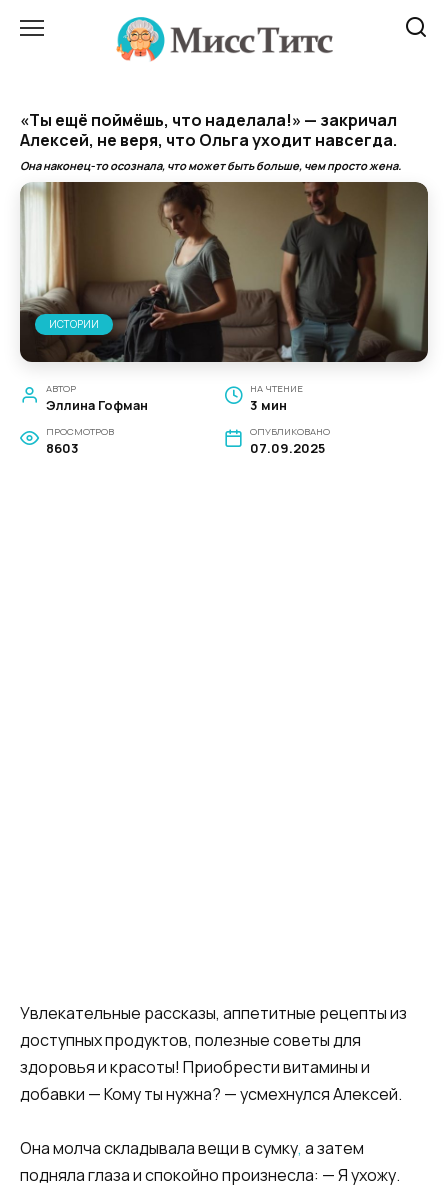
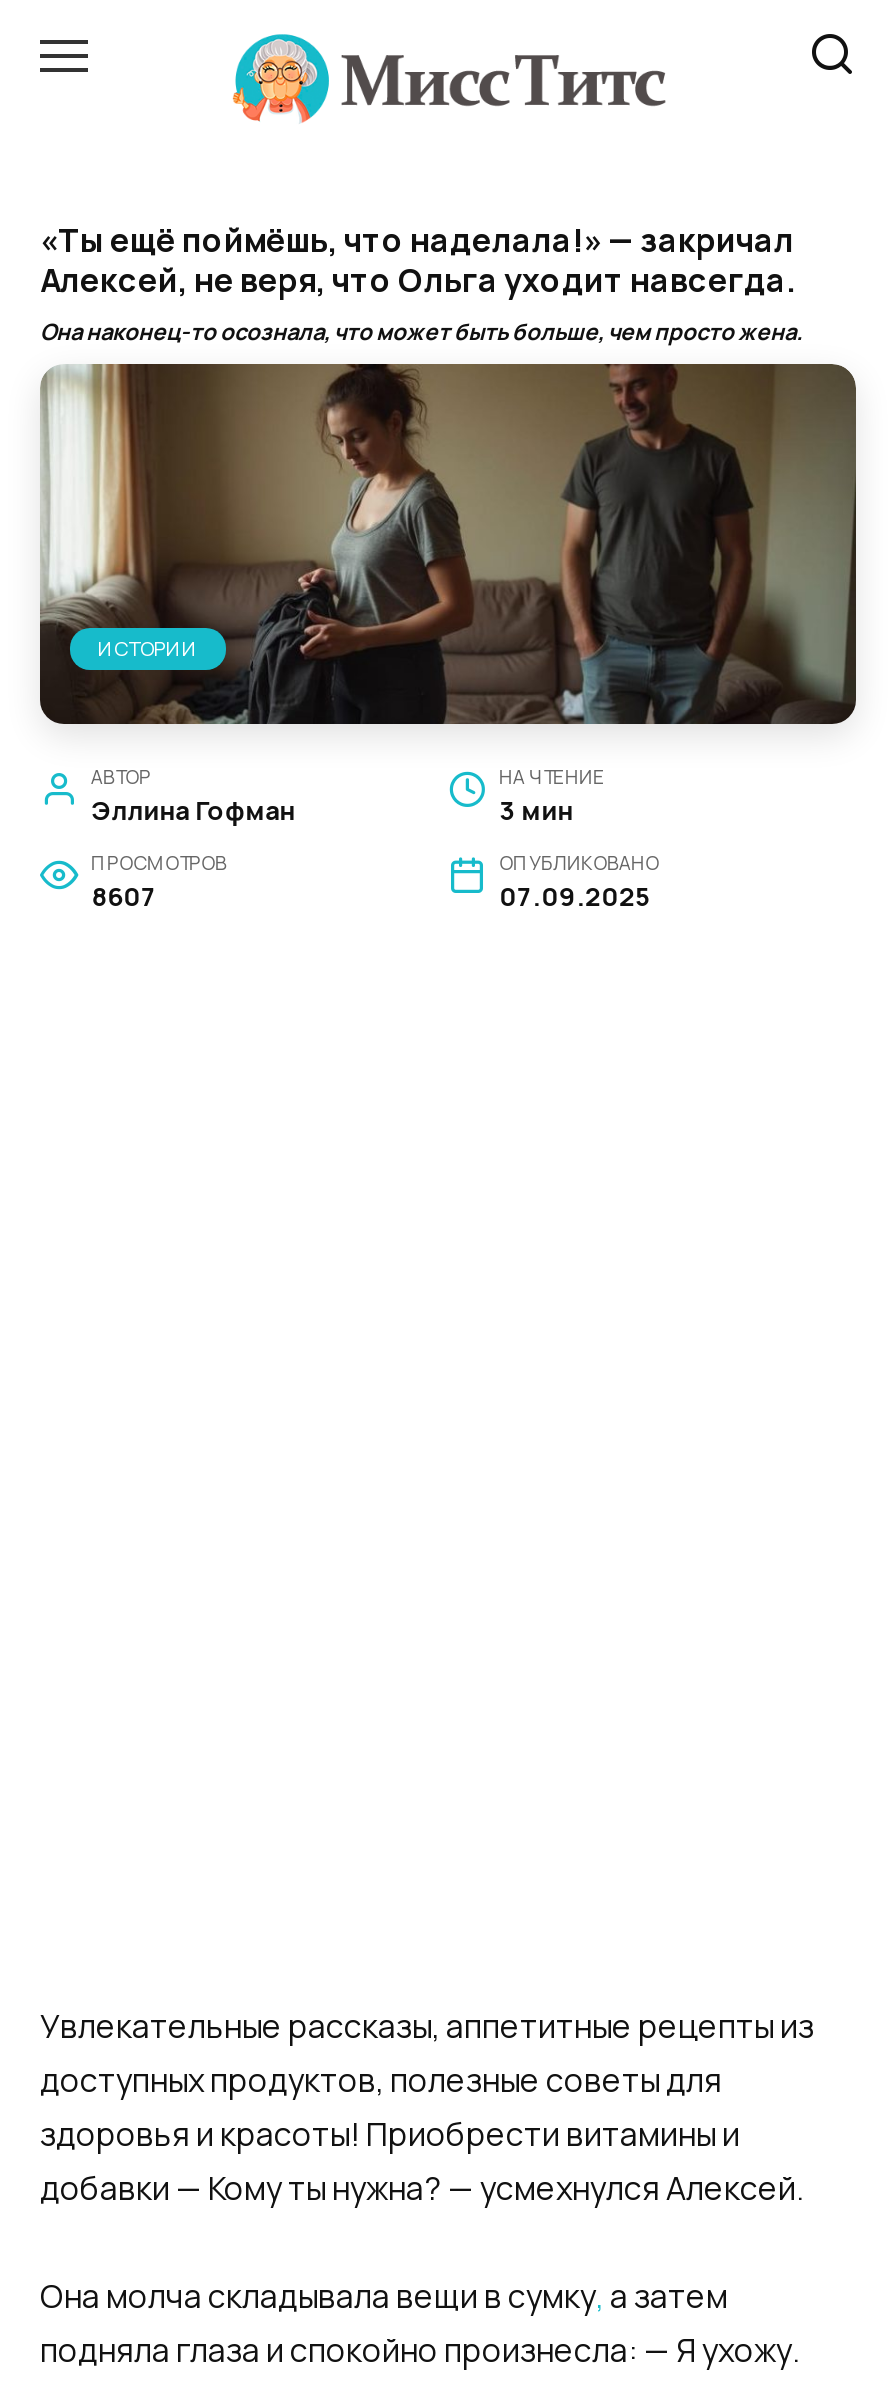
[46,439,79,457] 8603 -> [91,878,157,914] 8607

